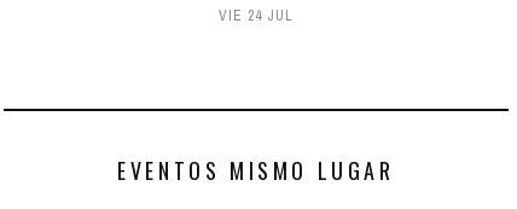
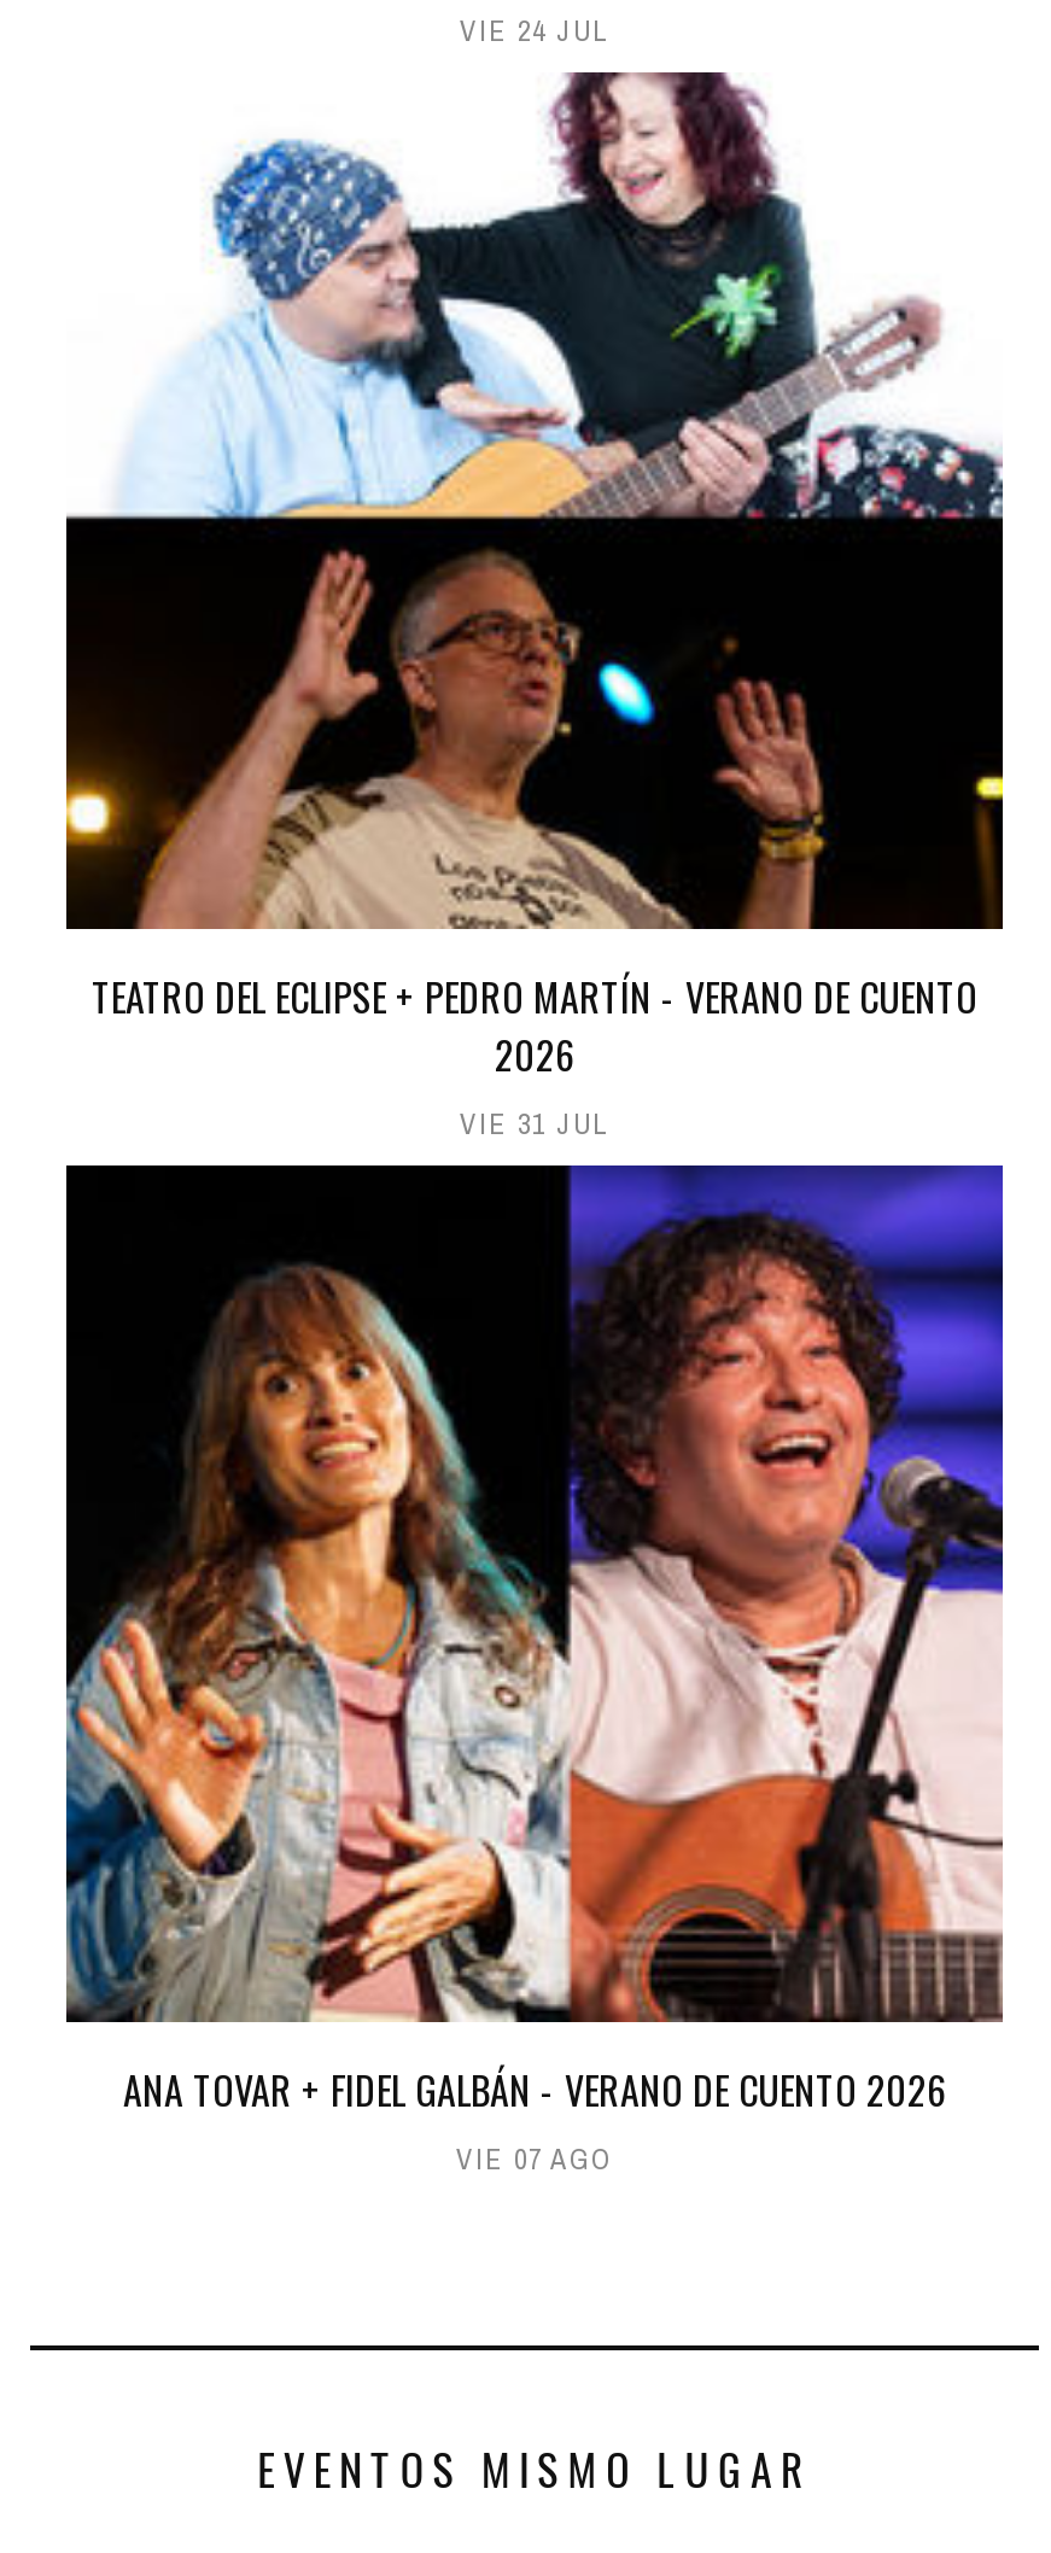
none -> [64,70,1005,1144] [image] | TEATRO DEL ECLIPSE + PEDRO MARTÍN - VERANO DE CUENTO | 2026 | VIE 31 JUL
none -> [64,1163,1005,2179] [image] | ANA TOVAR + FIDEL GALBÁN - VERANO DE CUENTO 2026 | VIE 07 AGO

